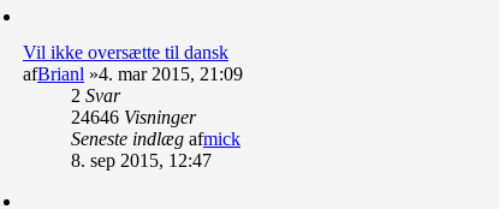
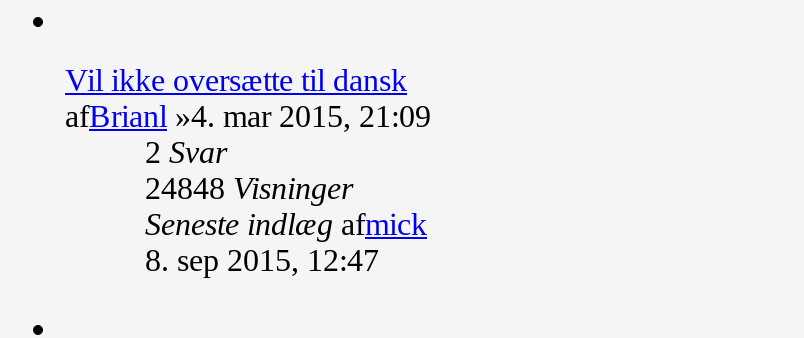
[71,107,196,127] 24646 Visninger -> [145,172,353,206] 24848 Visninger

